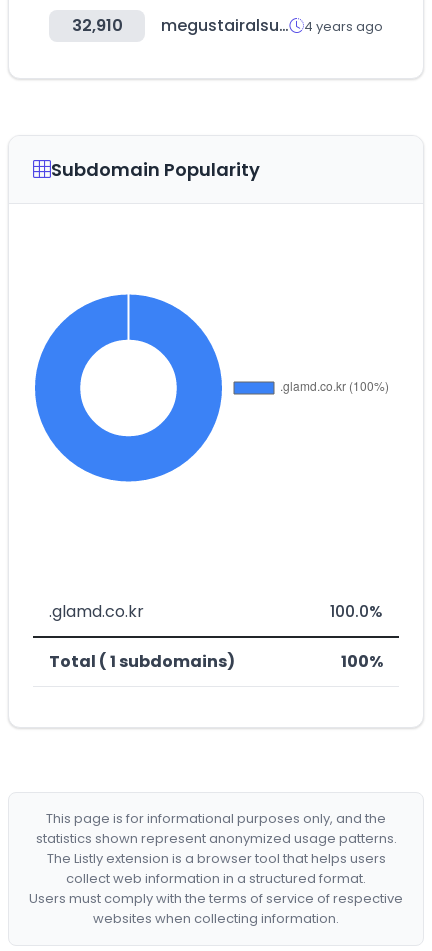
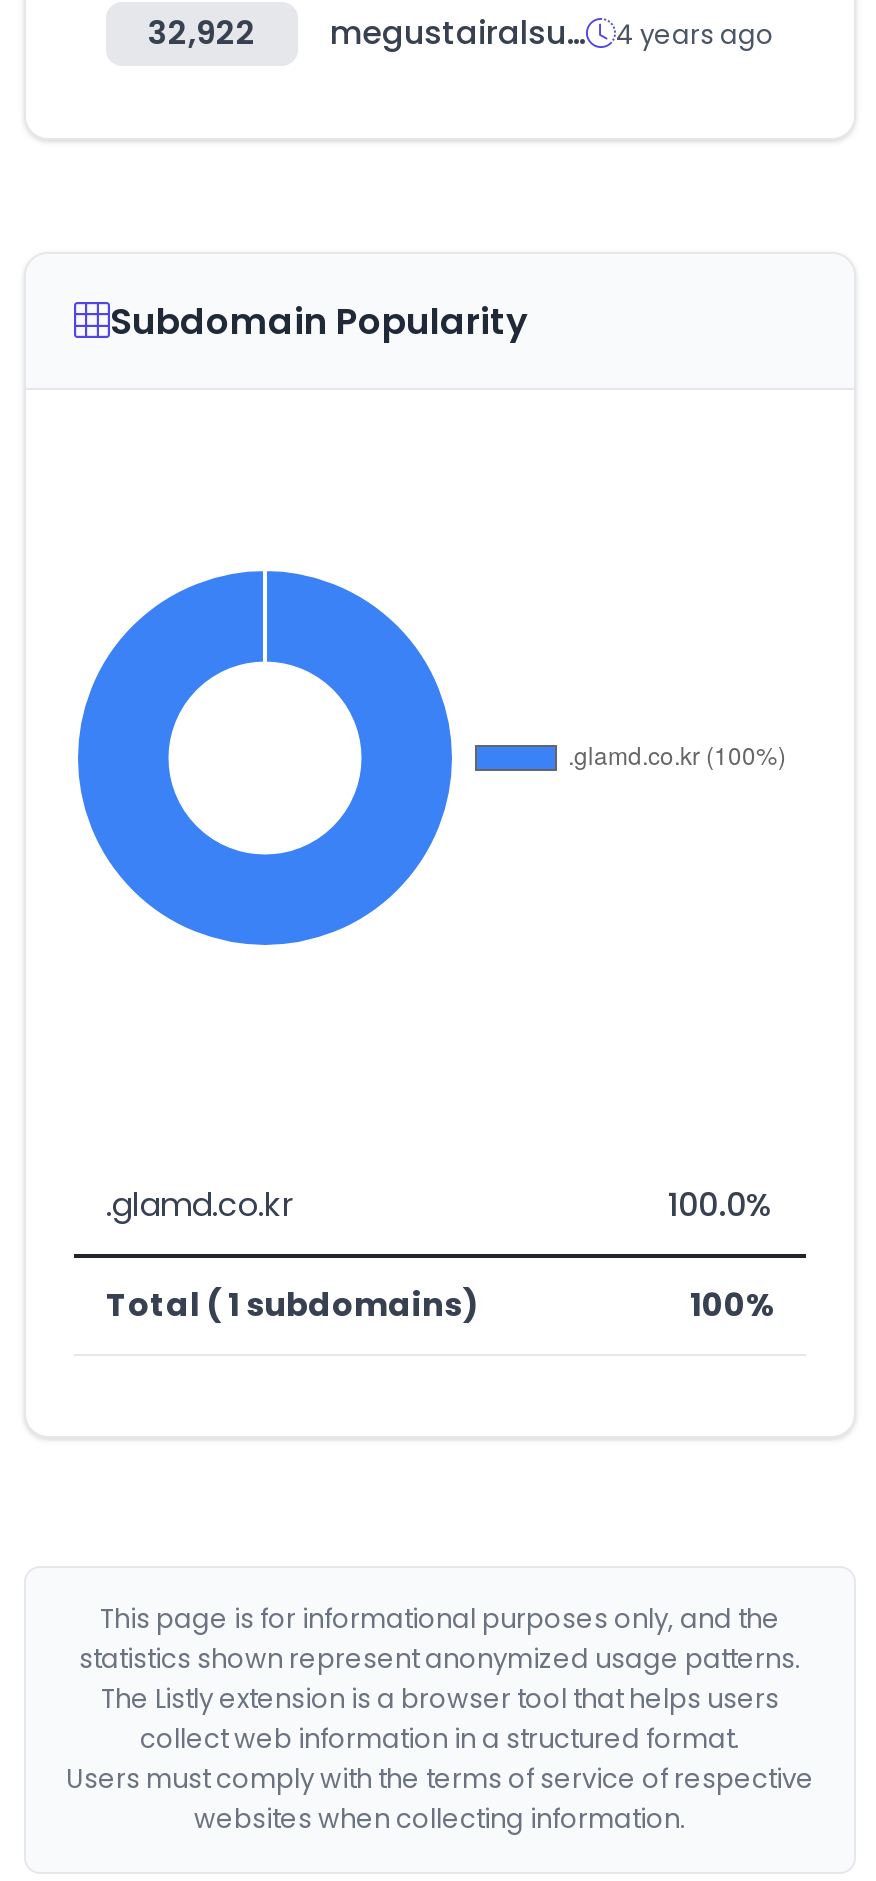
[71,14,122,37] 32,910 -> [148,10,256,56] 32,922

